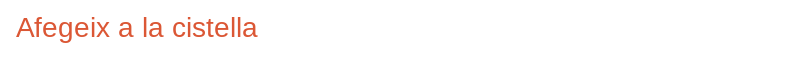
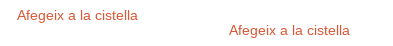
none -> [229,22,350,38] Afegeix a la cistella

